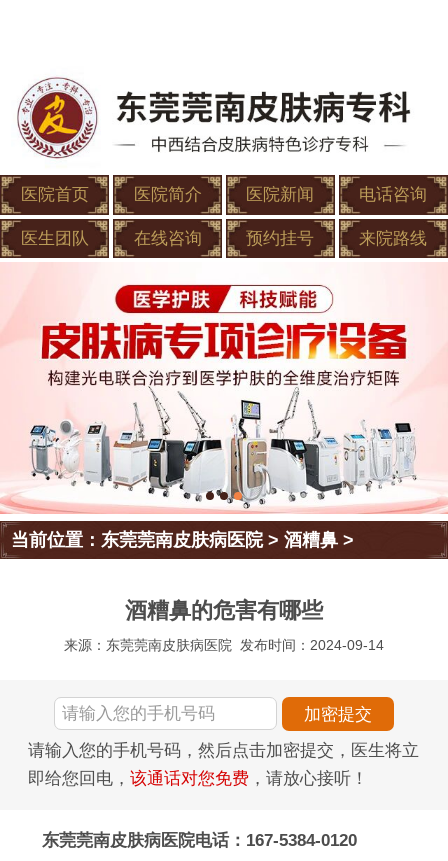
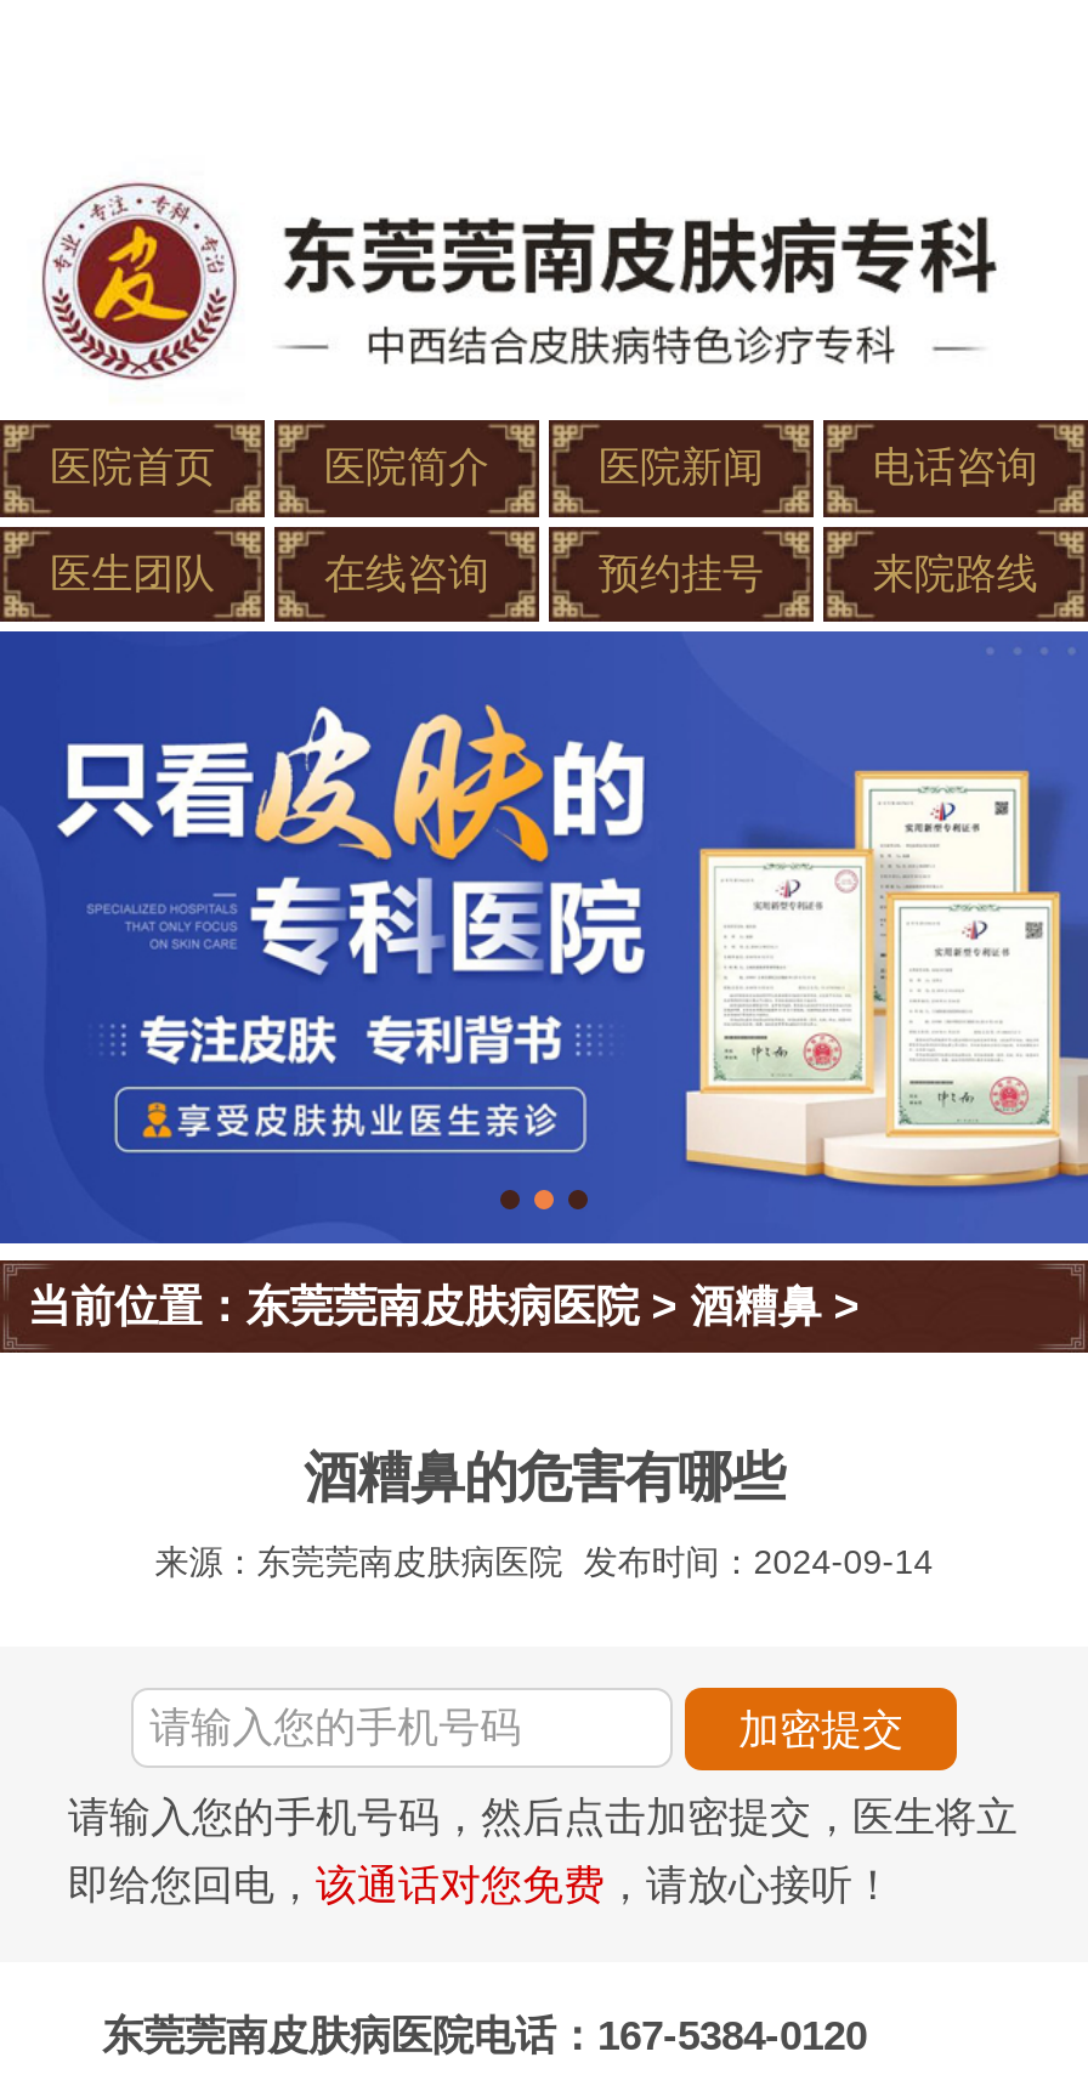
[3,262,445,514] [image] -> [7,629,1081,1246] [image]

